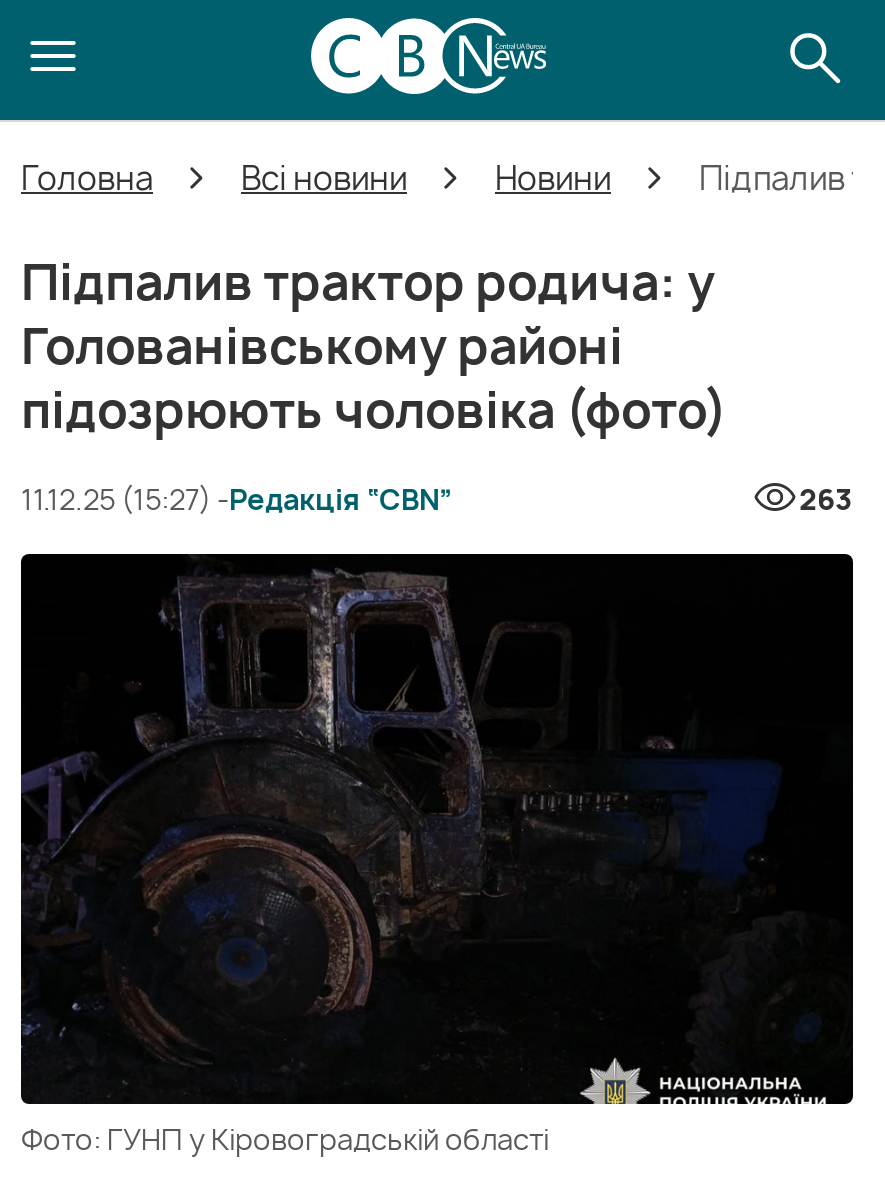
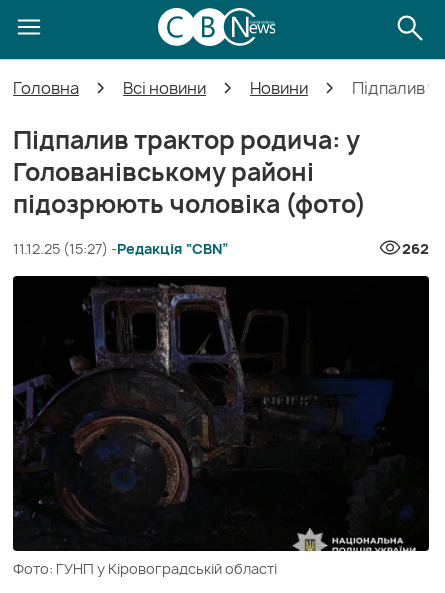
[799,479,853,517] 263 -> [402,238,429,257] 262

